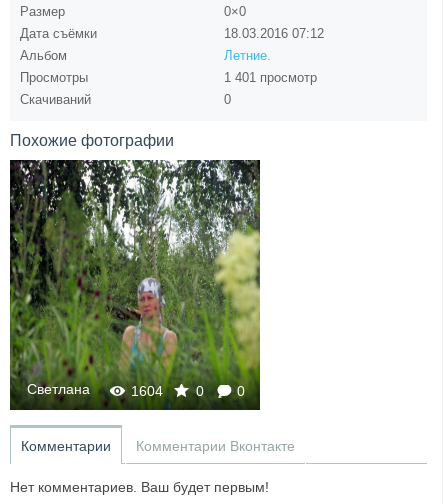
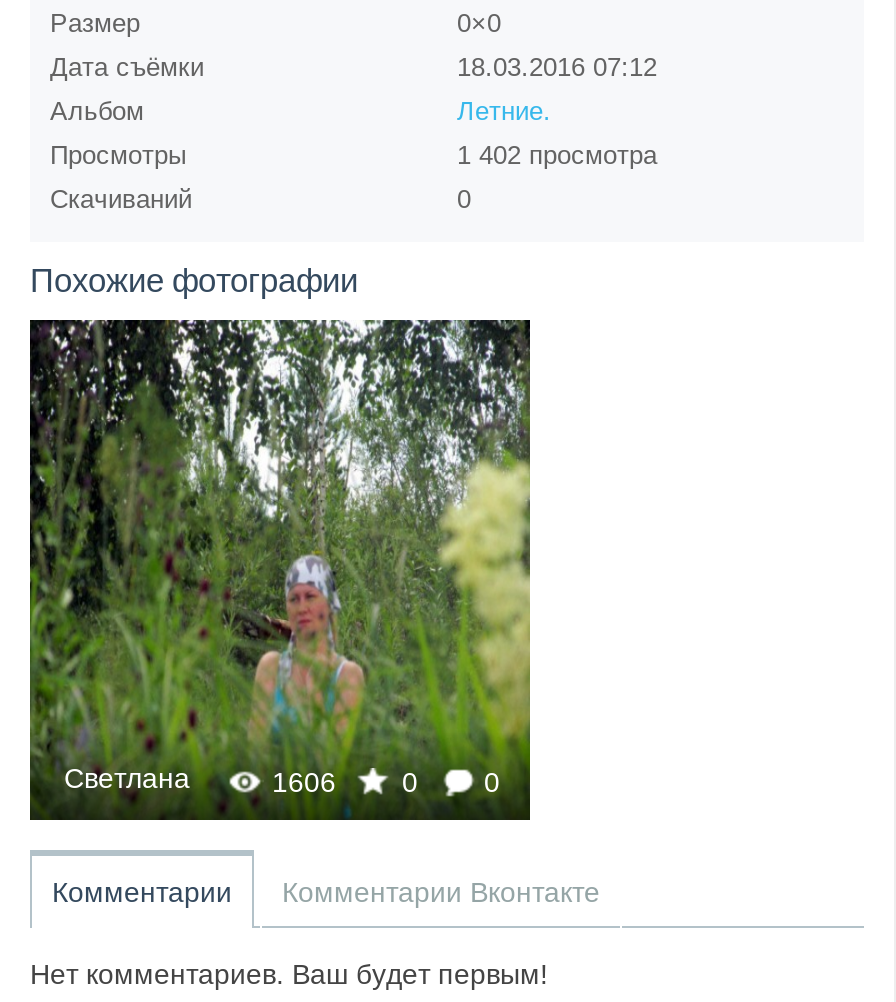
[223,70,316,85] 1 401 просмотр -> [457,141,657,171] 1 402 просмотра
[127,382,245,398] 1604 0 0 -> [264,765,500,797] 1606 0 0

